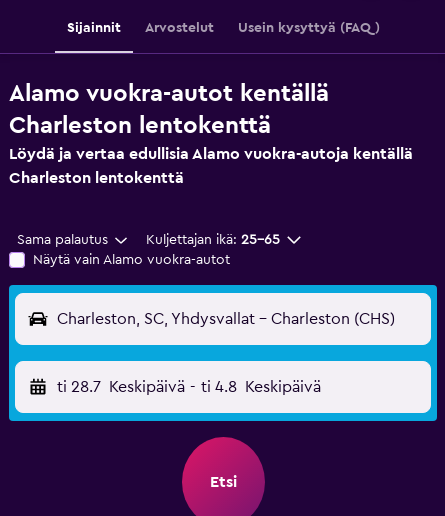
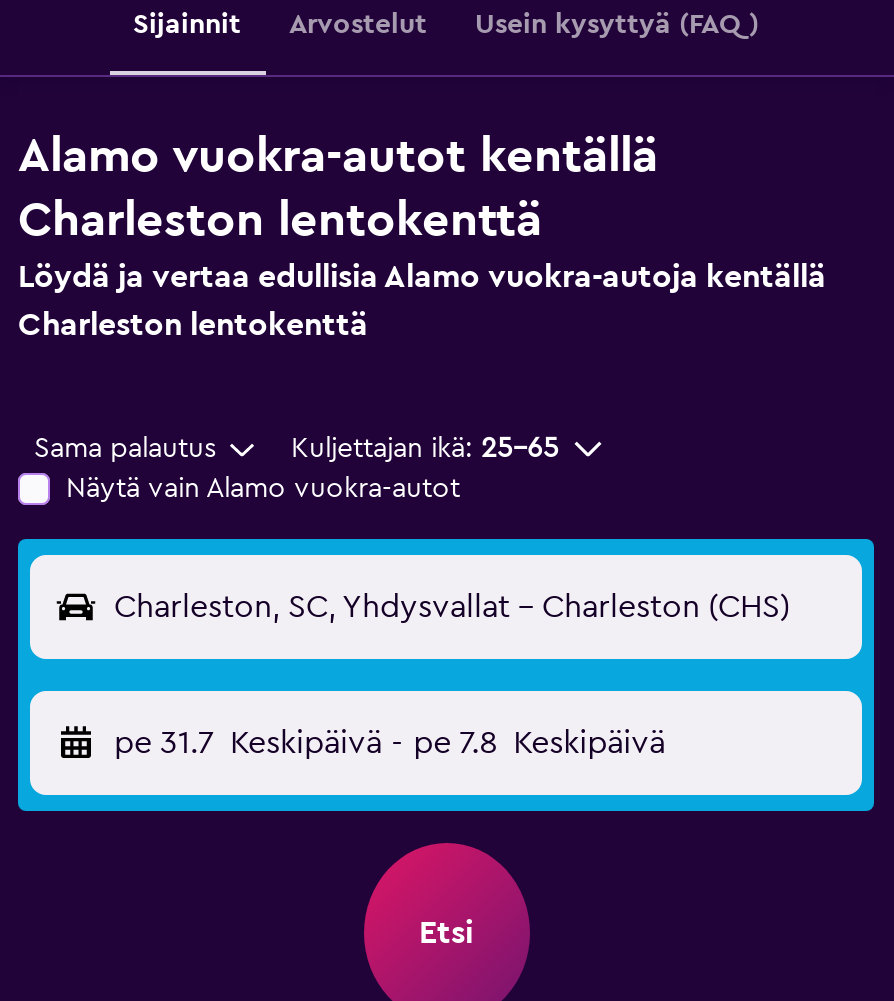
[57,379,321,395] ti 28.7 Keskipäivä - ti 4.8 Keskipäivä -> [114,727,665,759] pe 31.7 Keskipäivä - pe 7.8 Keskipäivä

